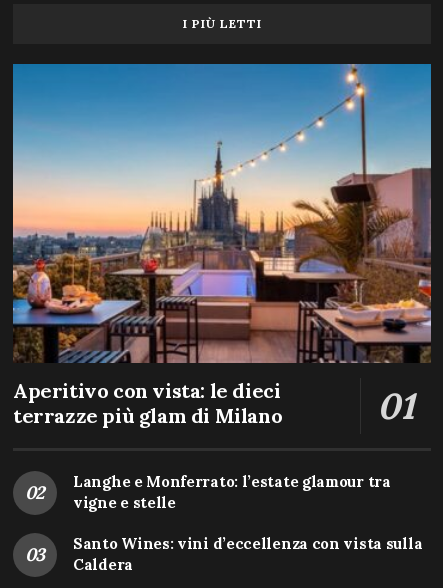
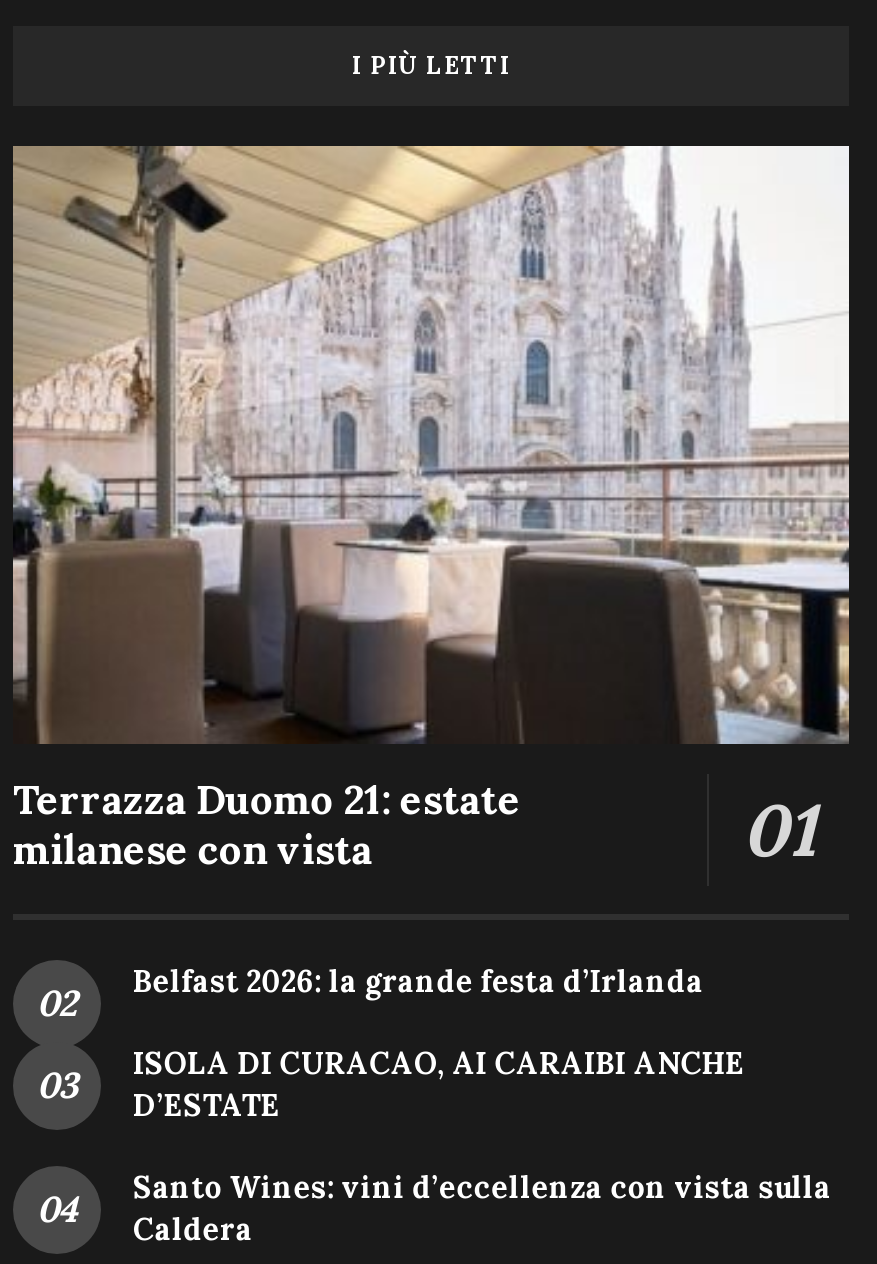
[12,63,432,512] [image] | Aperitivo con vista: le dieci | terrazze più glam di Milano | Langhe e Monferrato: l’estate glamour tra | vigne e stelle -> [11,144,851,1124] [image] | Terrazza Duomo 21: estate | milanese con vista | Belfast 2026: la grande festa d’Irlanda | ISOLA DI CURACAO, AI CARAIBI ANCHE | D’ESTATE

